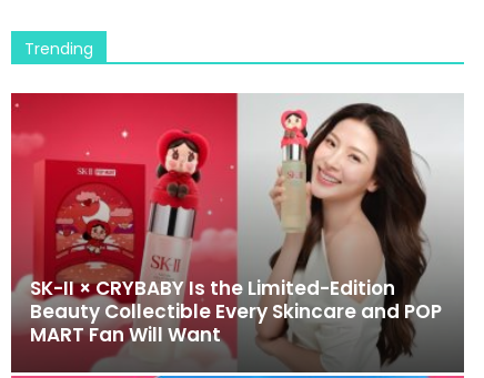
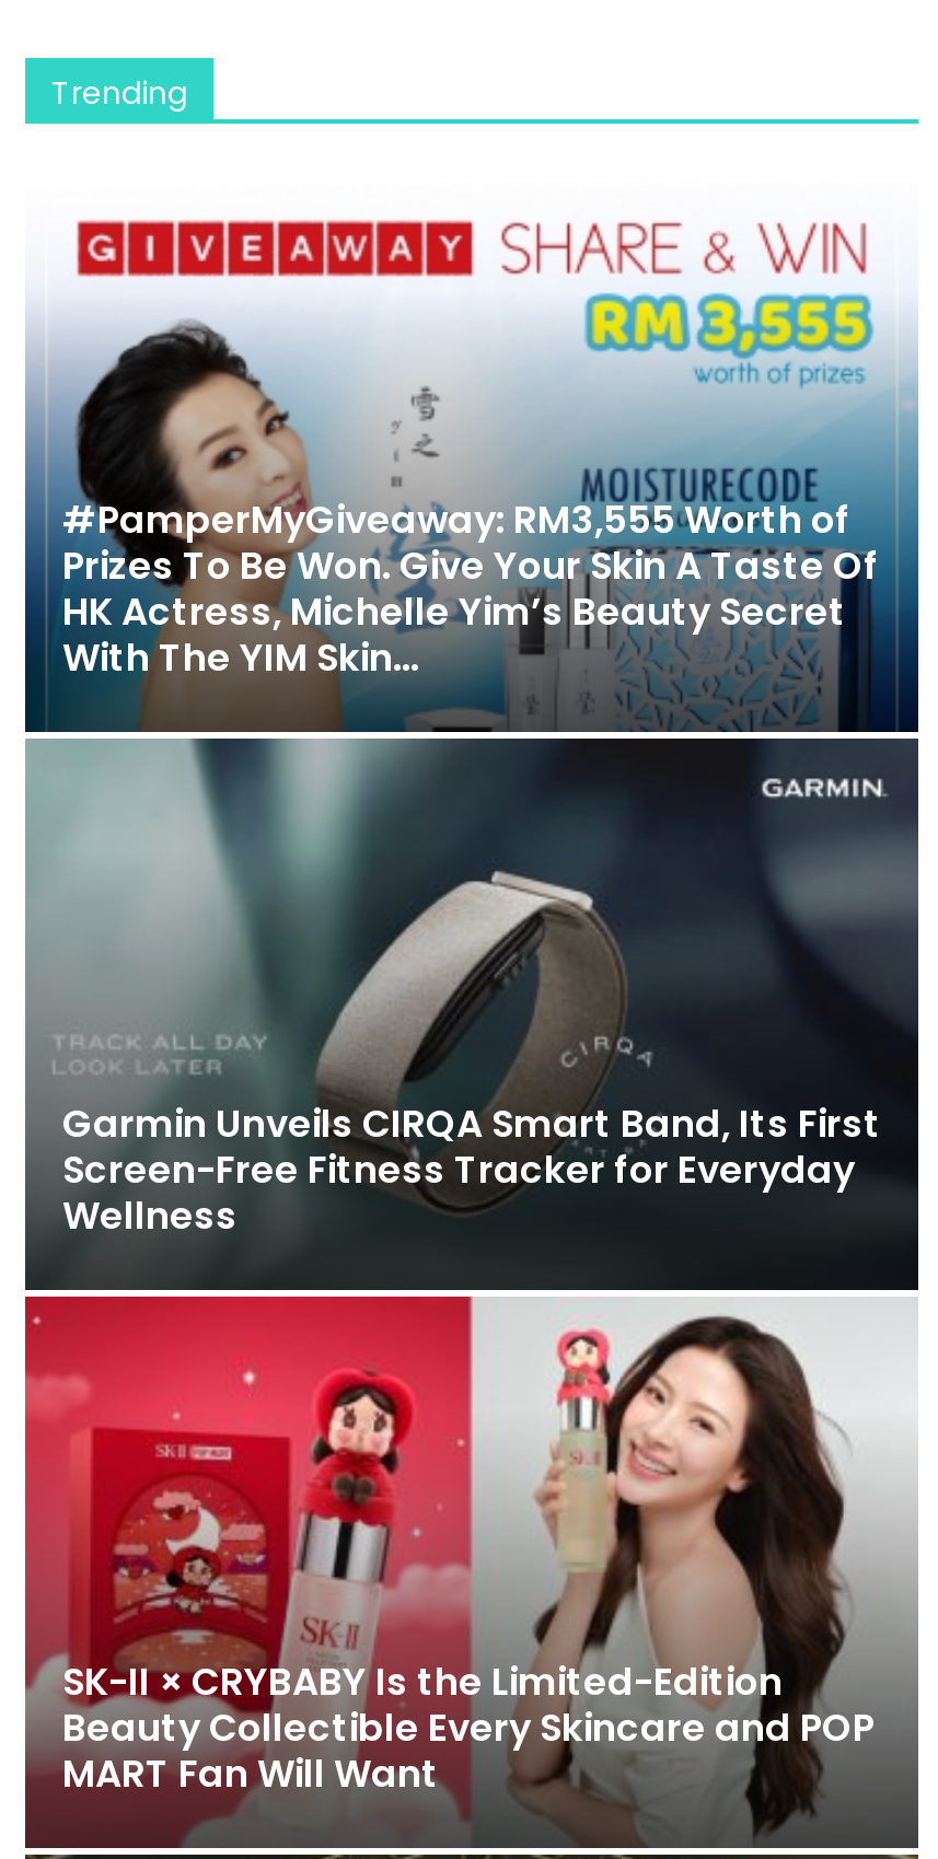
none -> [23,218,920,1292] [image] | #PamperMyGiveaway: RM3,555 Worth of | Prizes To Be Won. Give Your Skin A Taste Of | HK Actress, Michelle Yim’s Beauty Secret | With The YIM Skin...
none -> [62,1098,881,1242] Garmin Unveils CIRQA Smart Band, Its First | Screen-Free Fitness Tracker for Everyday | Wellness

